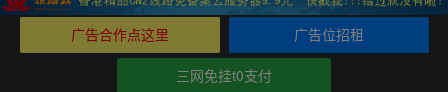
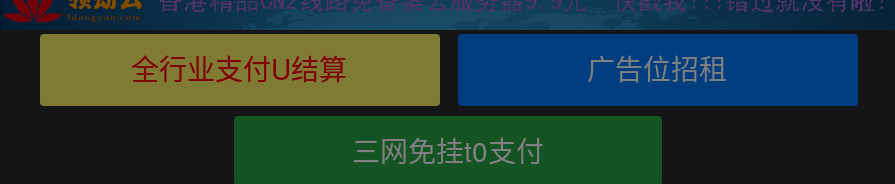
[70,24,168,44] 广告合作点这里 -> [131,49,347,89] 全行业支付U结算

